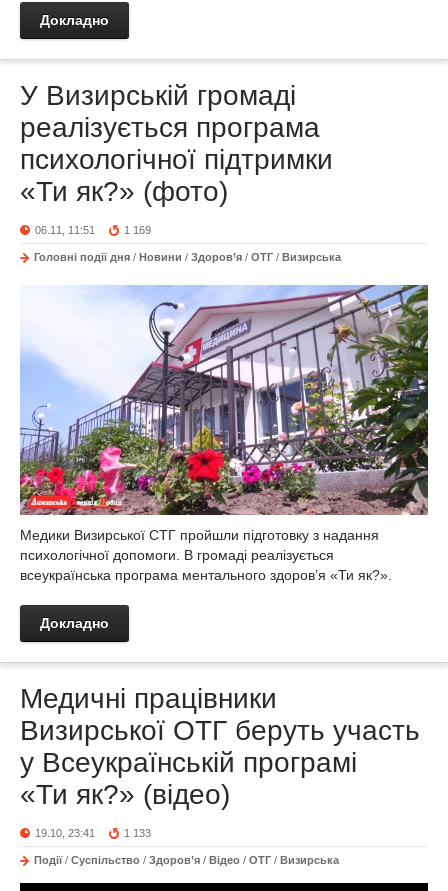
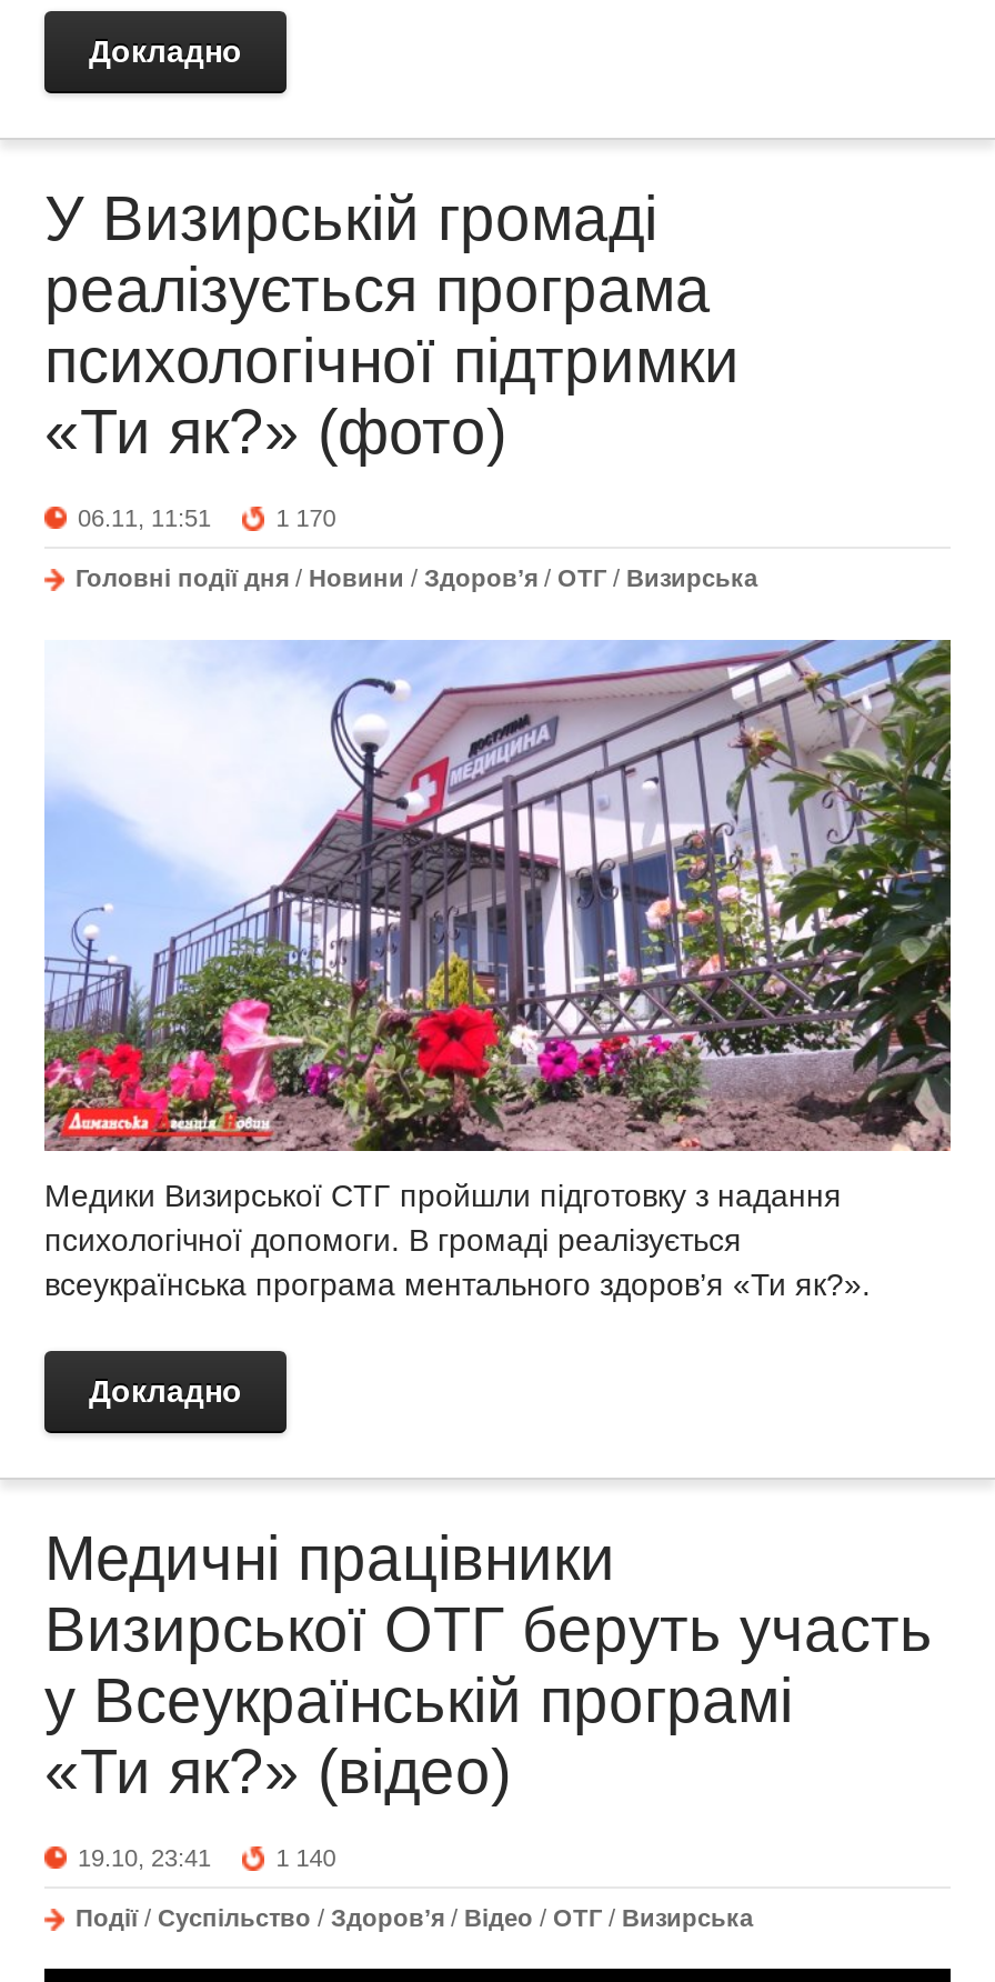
[124,224,151,236] 1 169 -> [276,503,336,530] 1 170
[124,826,151,838] 1 133 -> [276,1843,336,1870] 1 140

